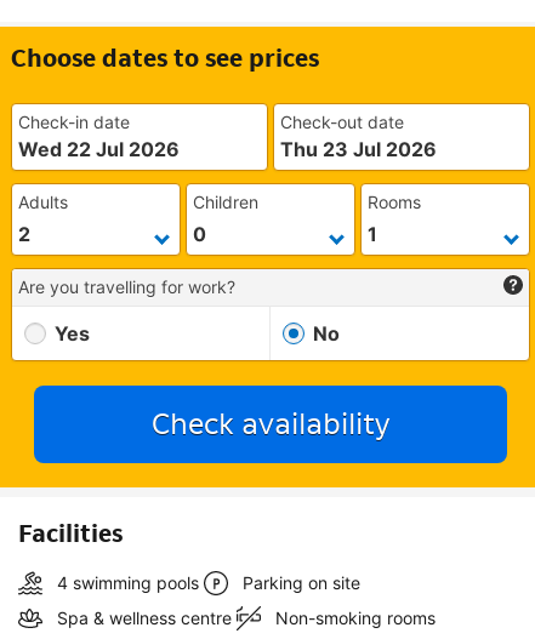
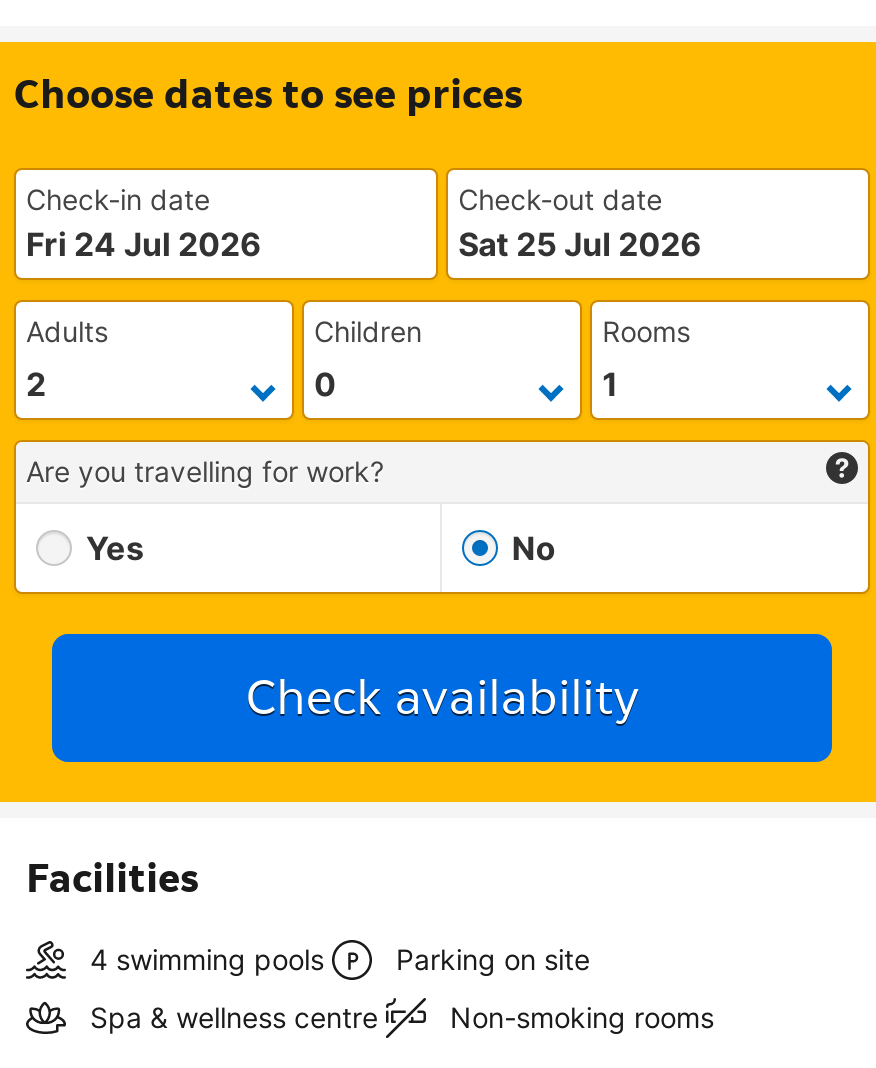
[18,137,180,161] Wed 22 Jul 2026 -> [26,224,262,264] Fri 24 Jul 2026
[280,137,437,161] Thu 23 Jul 2026 -> [458,224,702,264] Sat 25 Jul 2026

